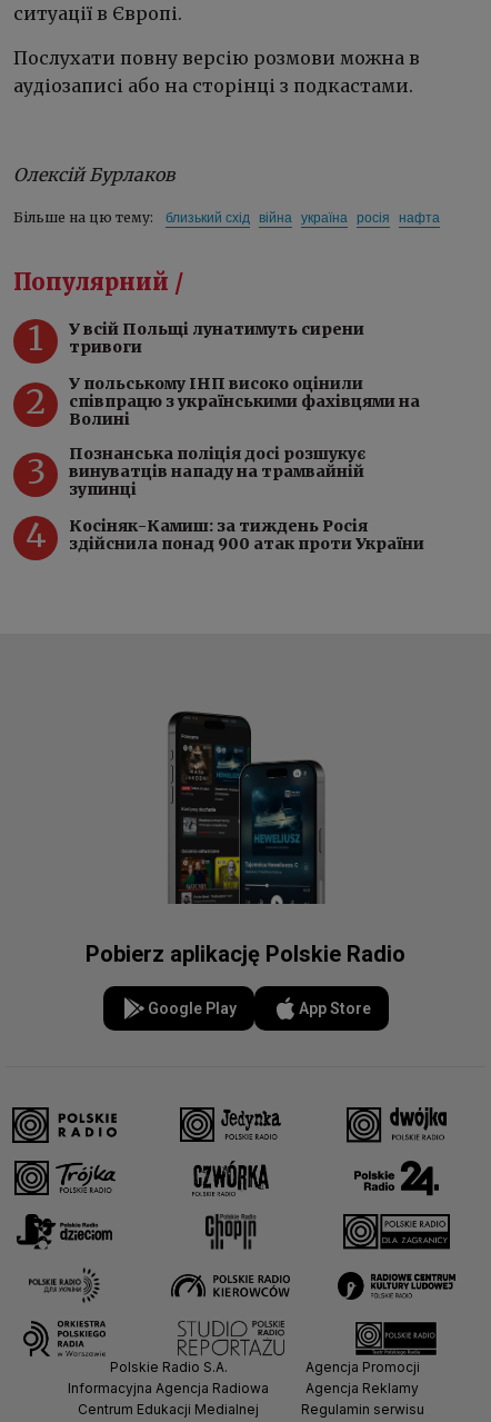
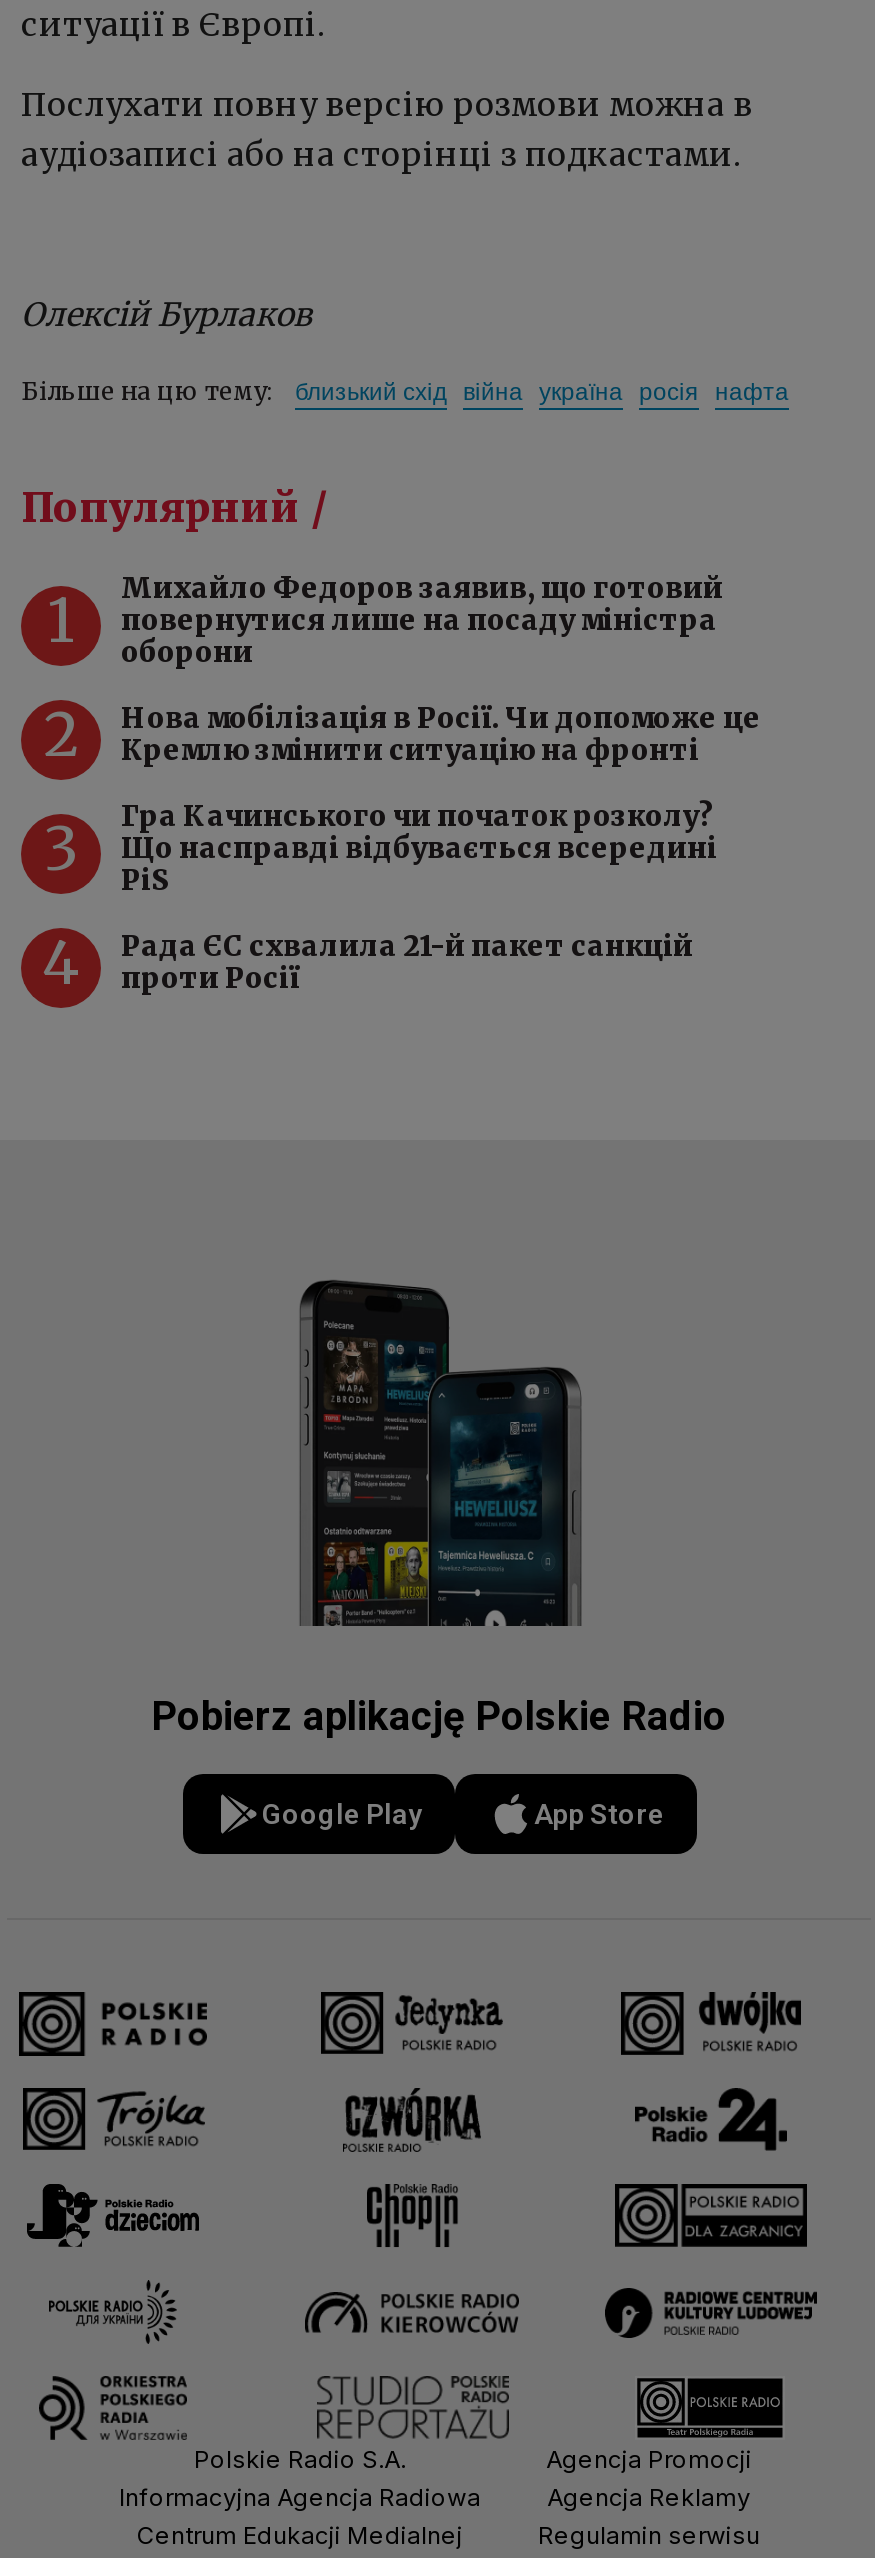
[69,320,364,357] У всій Польщі лунатимуть сирени | тривоги -> [121,571,723,671] Михайло Федоров заявив, що готовий | повернутися лише на посаду міністра | оборони
[69,374,420,430] У польському ІНП високо оцінили | співпрацю з українськими фахівцями на | Волині -> [121,701,761,769] Нова мобілізація в Росії. Чи допоможе це | Кремлю змінити ситуацію на фронті
[69,444,365,500] Познанська поліція досі розшукує | винуватців нападу на трамвайній | зупинці -> [121,799,717,899] Гра Качинського чи початок розколу? | Що насправді відбувається всередині | PiS
[69,516,424,554] Косіняк-Камиш: за тиждень Росія | здійснила понад 900 атак проти України -> [121,929,693,997] Рада ЄС схвалила 21-й пакет санкцій | проти Росії

